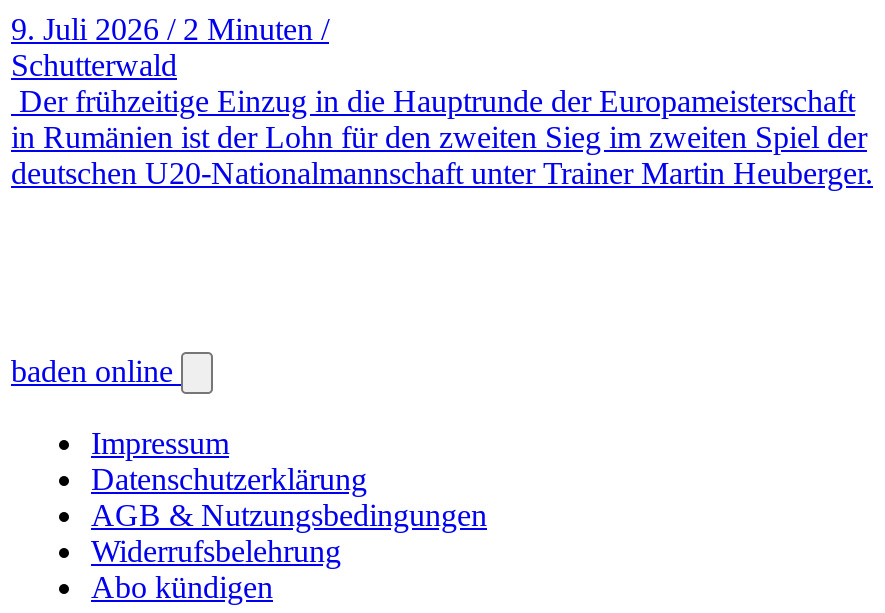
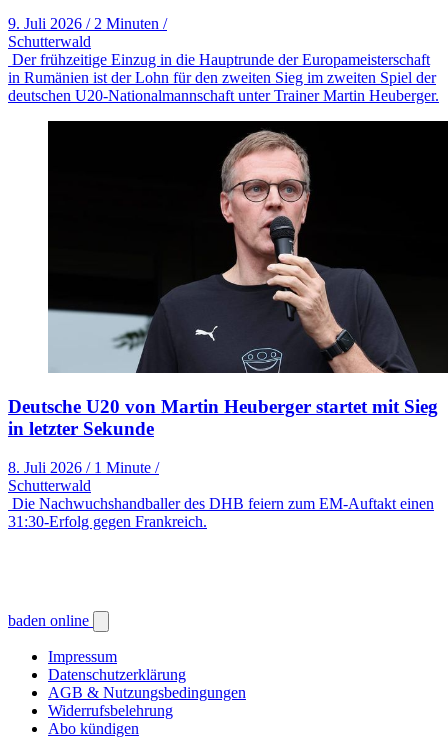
none -> [8,120,445,530] [image] | Deutsche U20 von Martin Heuberger startet mit Sieg | in letzter Sekunde | 8. Juli 2026 / 1 Minute / | Schutterwald | Die Nachwuchshandballer des DHB feiern zum EM-Auftakt einen | 31:30-Erfolg gegen Frankreich.

